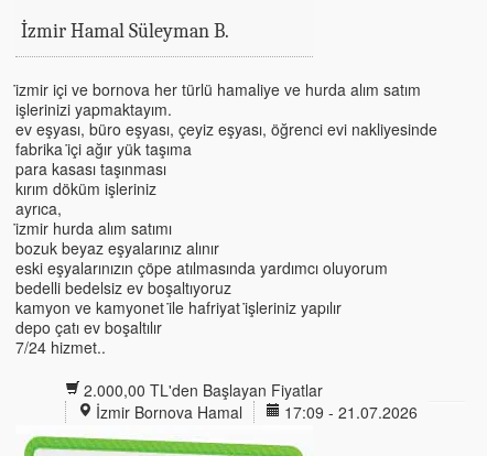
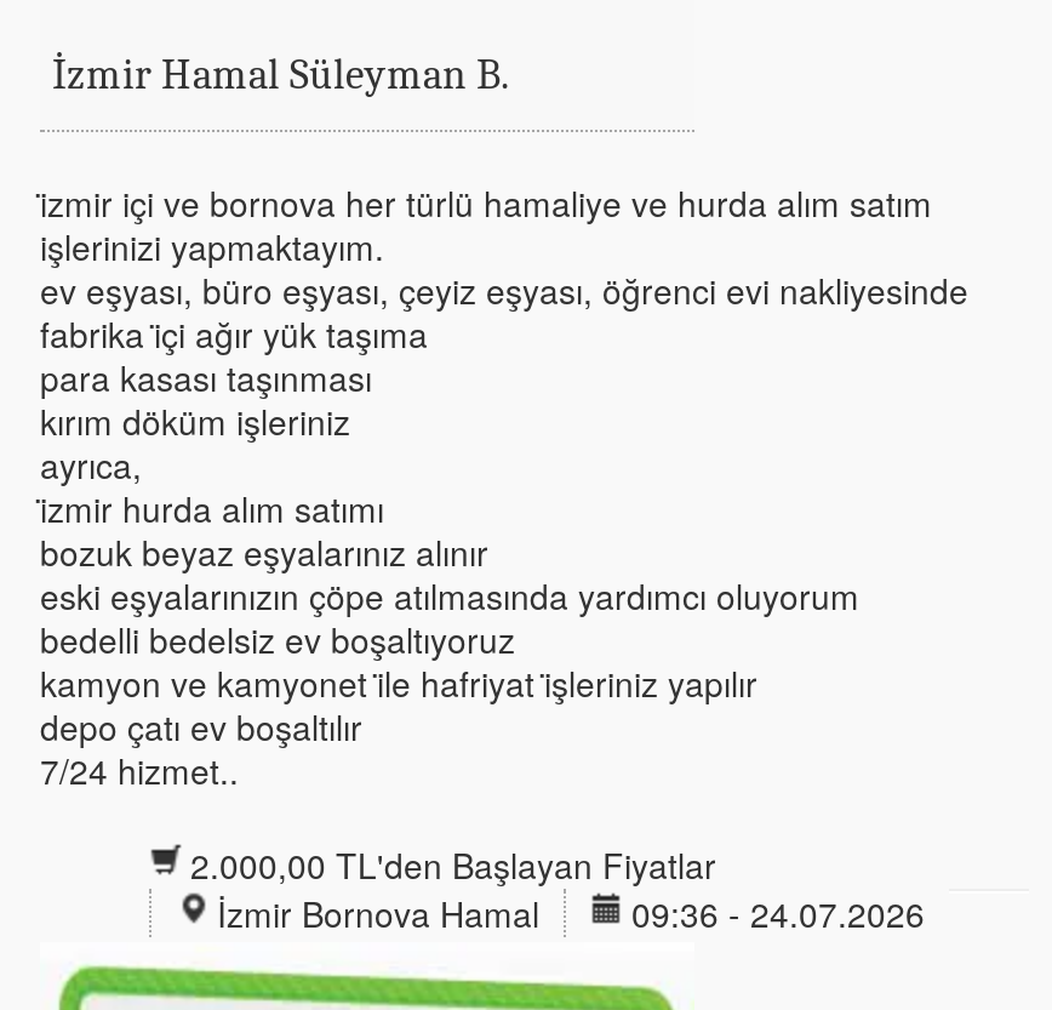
[96,401,418,423] İzmir Bornova Hamal 17:09 - 21.07.2026 -> [217,889,925,937] İzmir Bornova Hamal 09:36 - 24.07.2026

